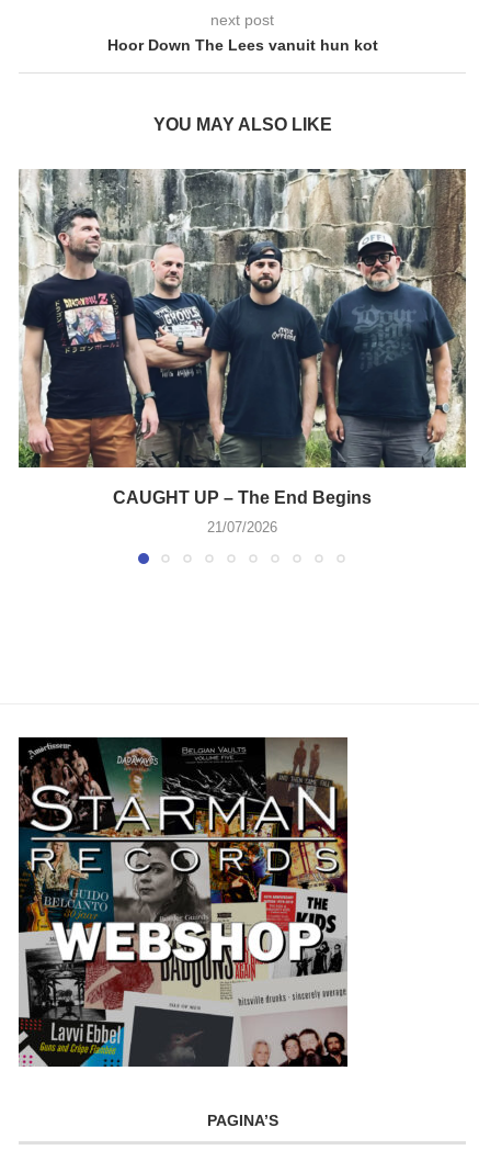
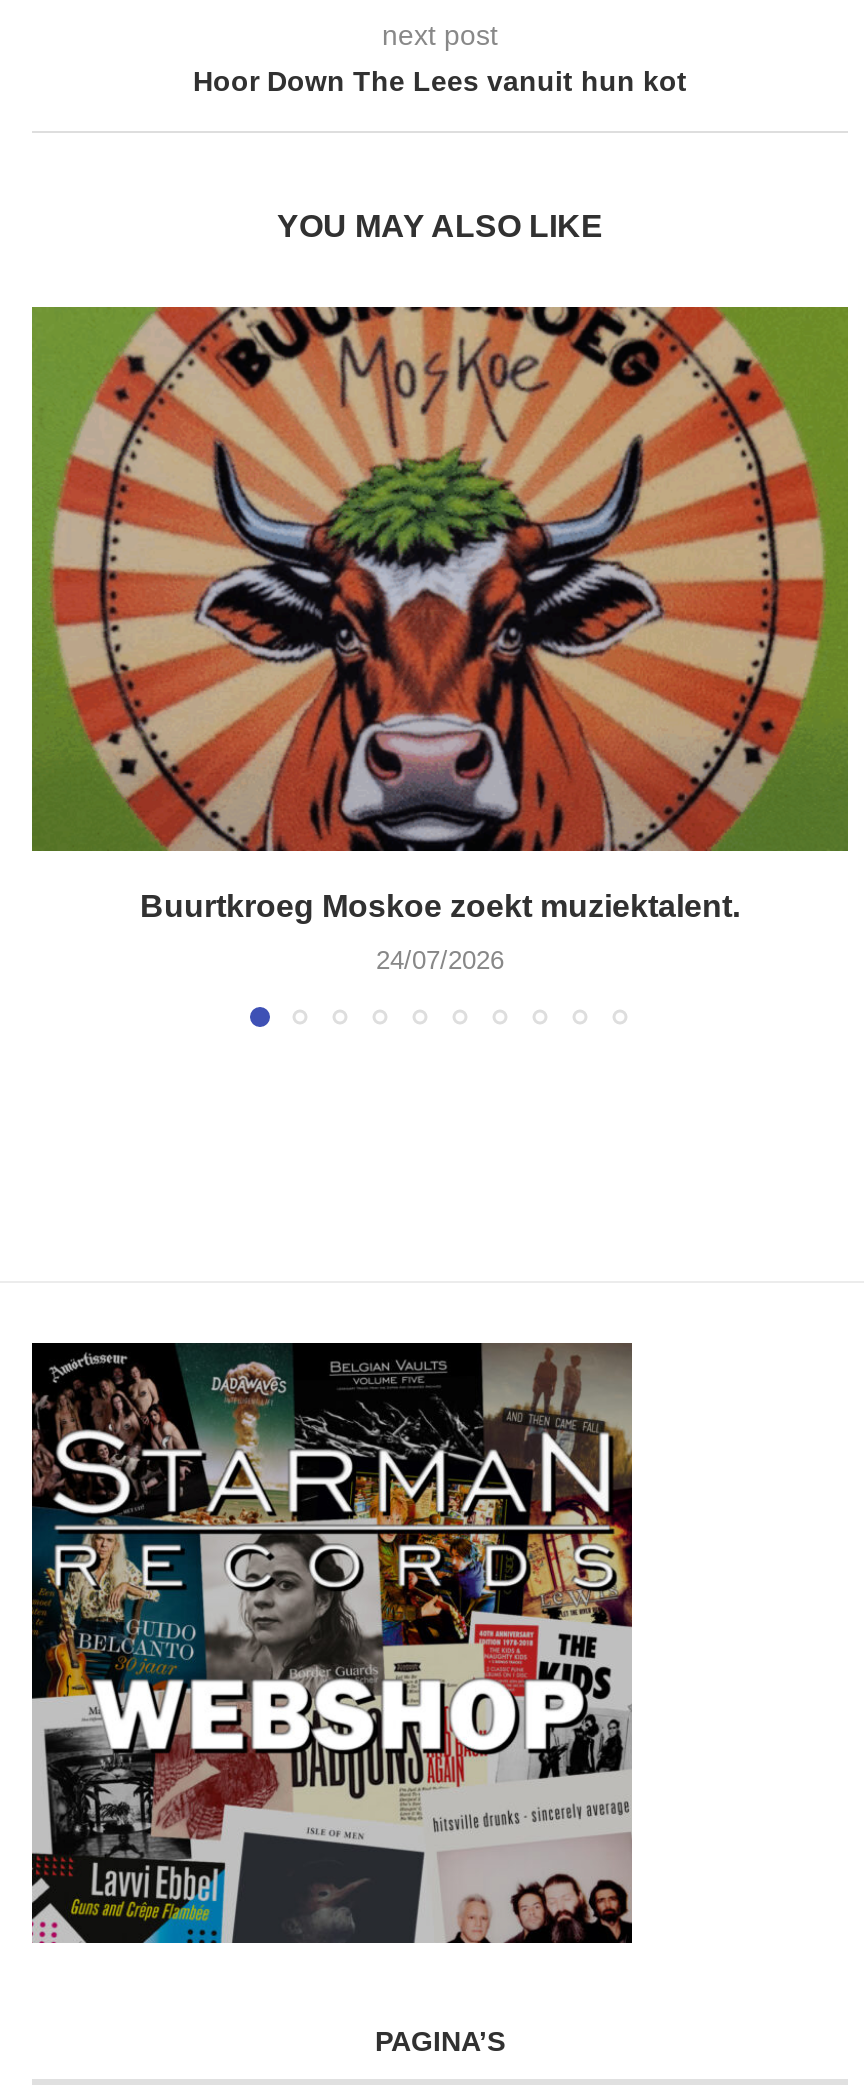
[19,168,466,508] [image] | CAUGHT UP – The End Begins -> [30,305,848,924] [image] | Buurtkroeg Moskoe zoekt muziektalent.
[207,520,277,536] 21/07/2026 -> [376,946,504,976] 24/07/2026

